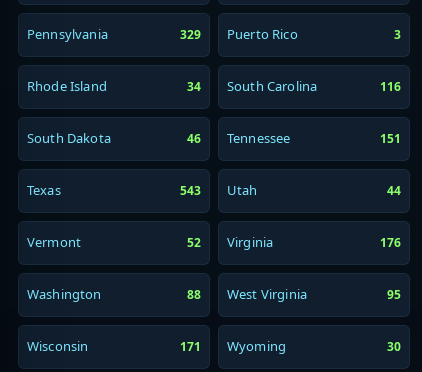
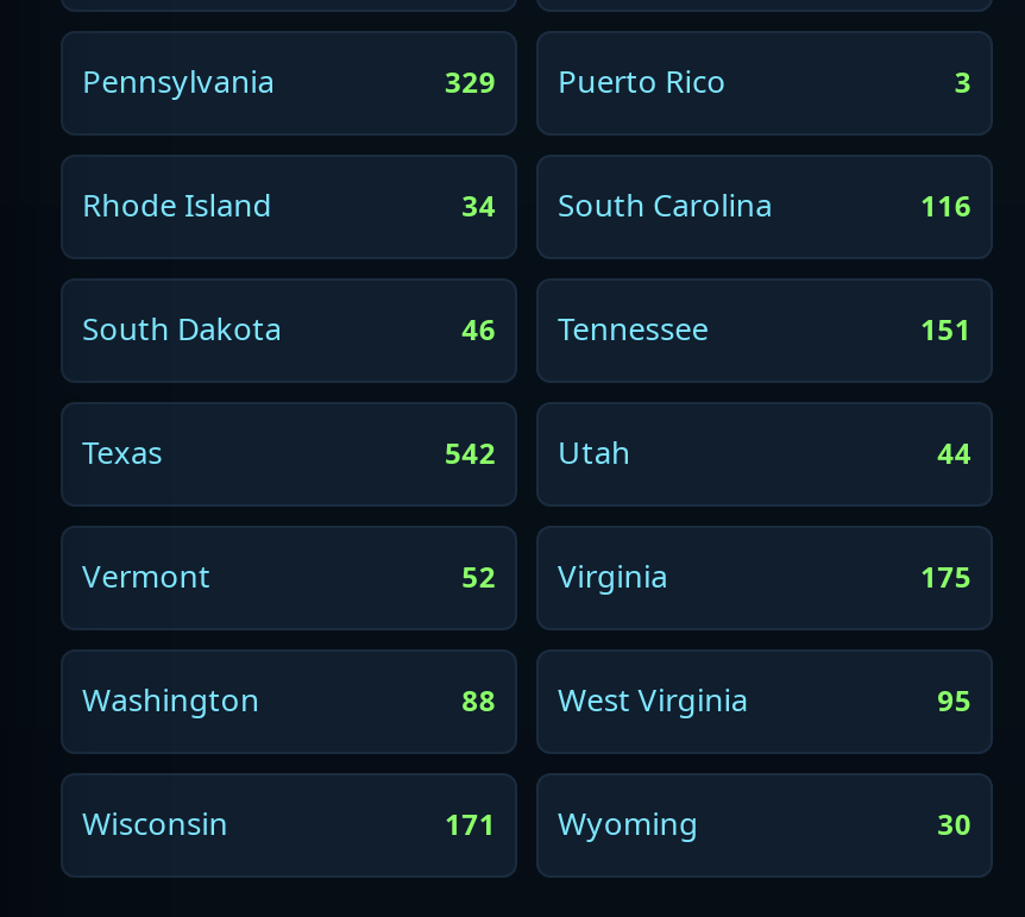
[179,181,258,199] 543 Utah -> [445,432,630,475] 542 Utah
[379,234,401,251] 176 -> [920,557,971,597] 175

